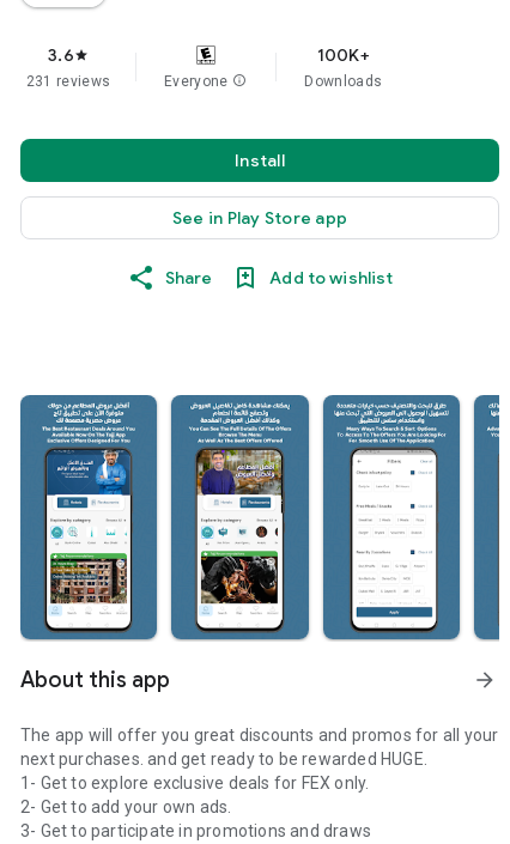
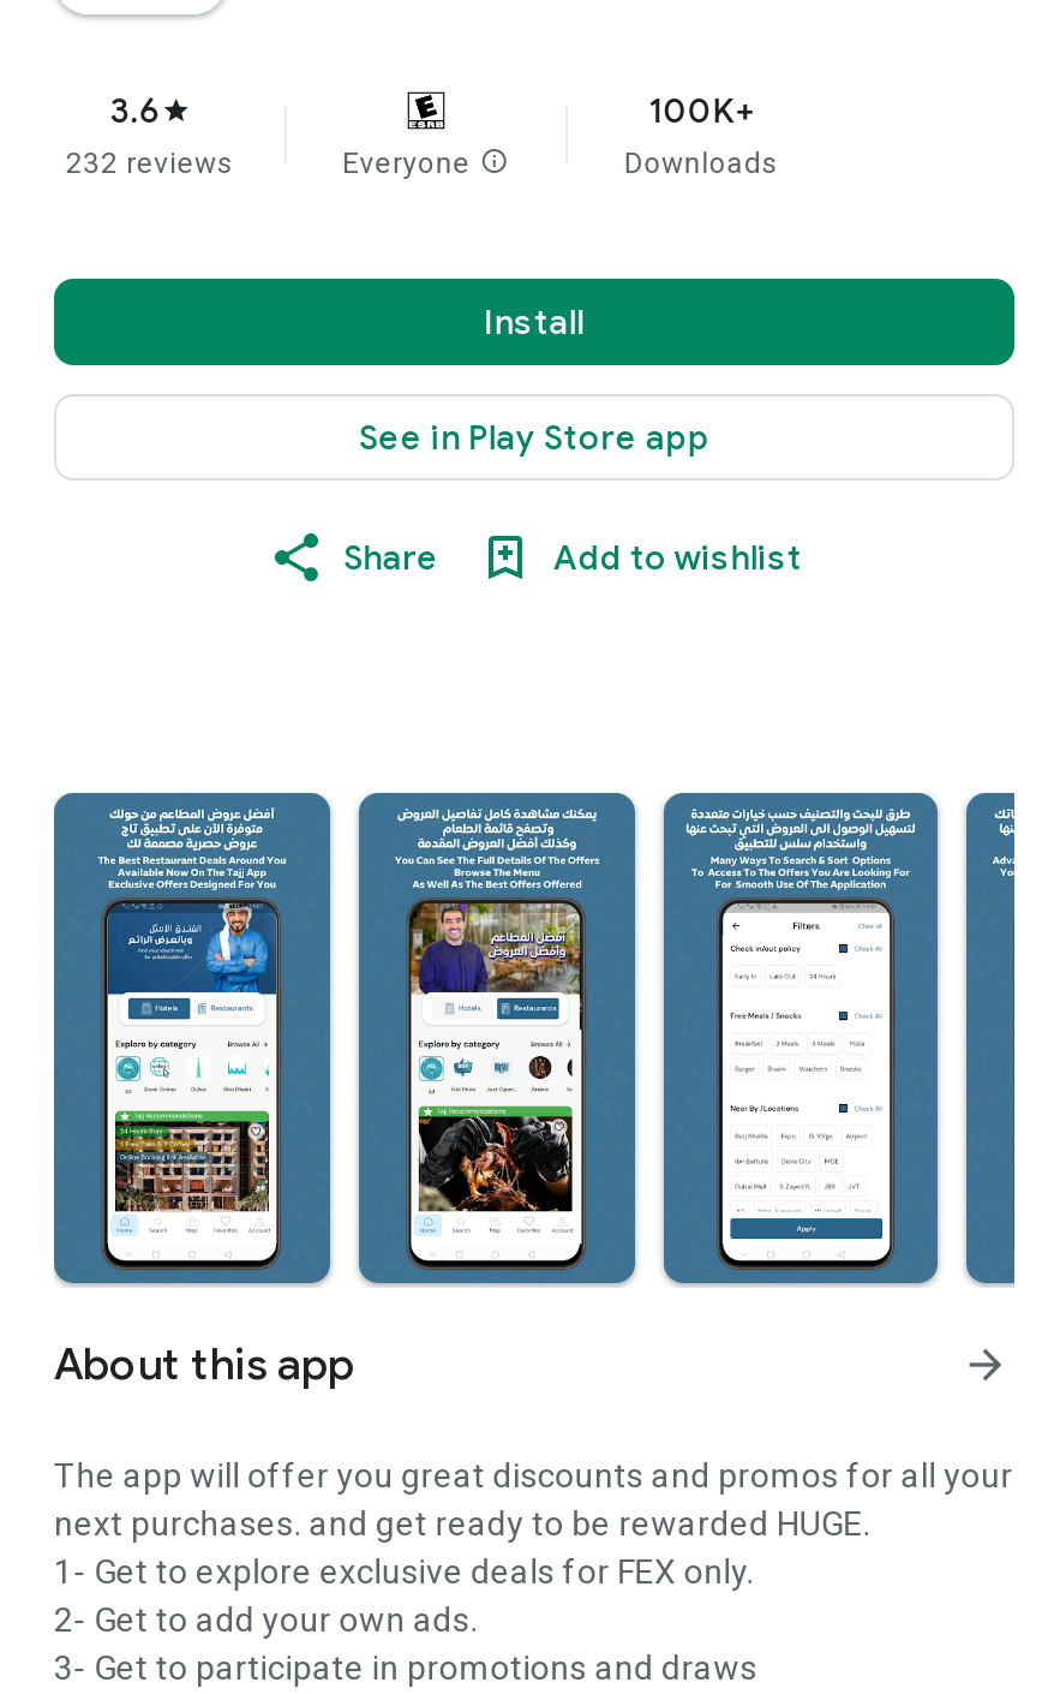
[26,73,110,90] 231 reviews -> [66,147,235,180] 232 reviews

